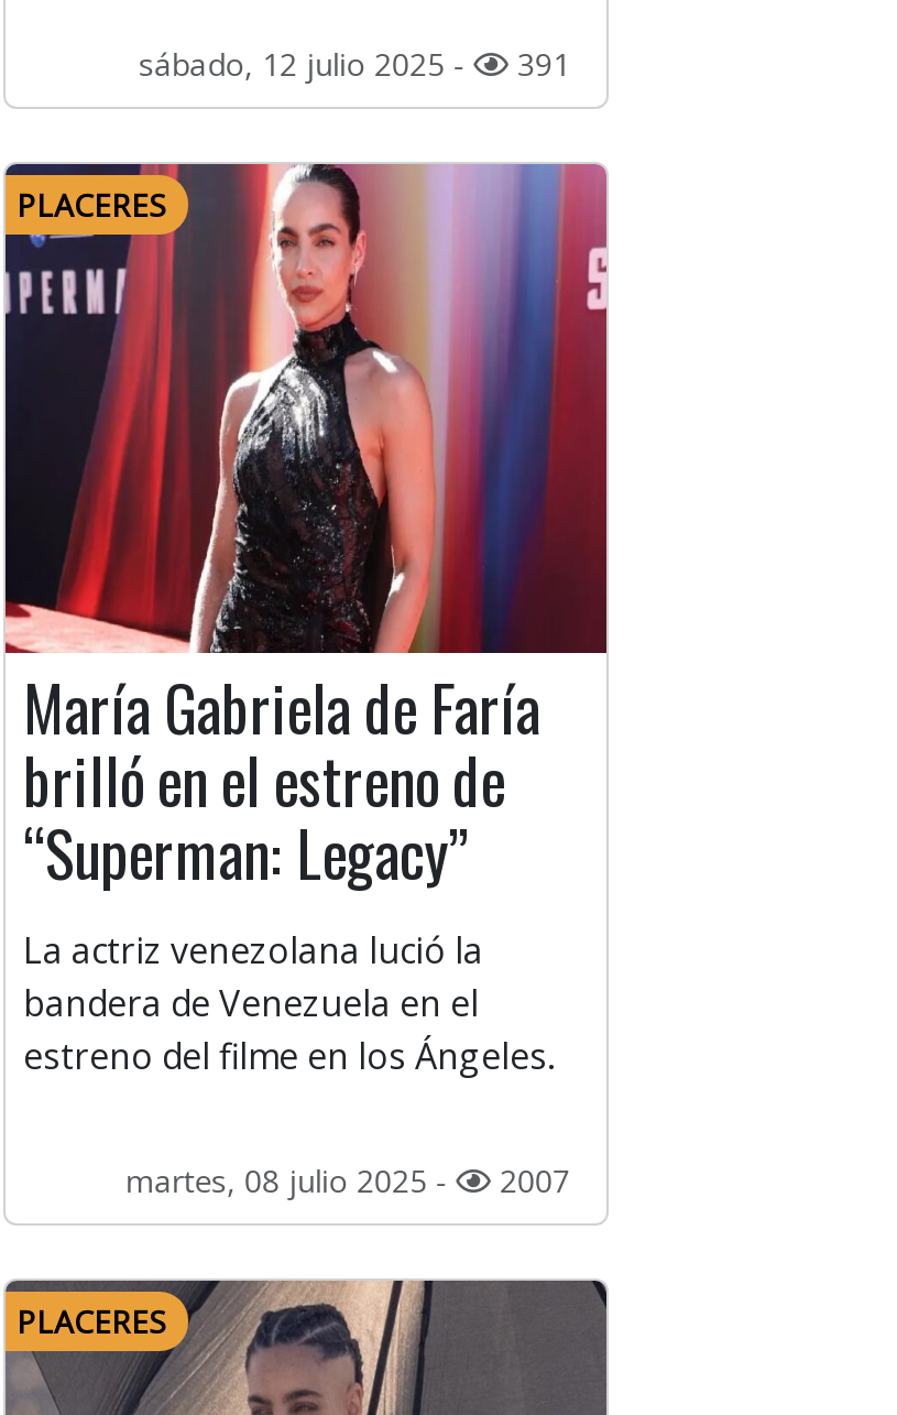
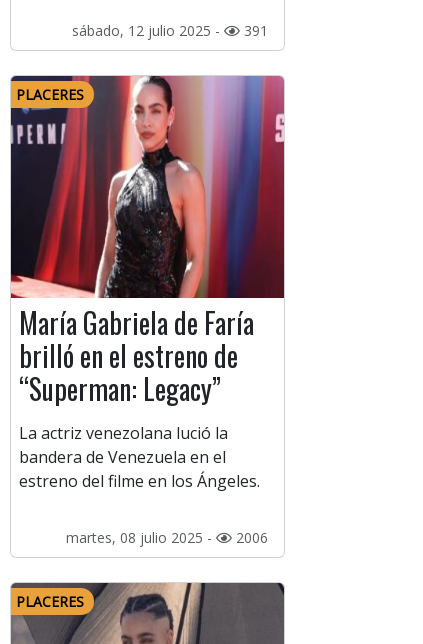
[126,1160,571,1201] martes, 08 julio 2025 - 2007 -> [66,528,268,547] martes, 08 julio 2025 - 2006

